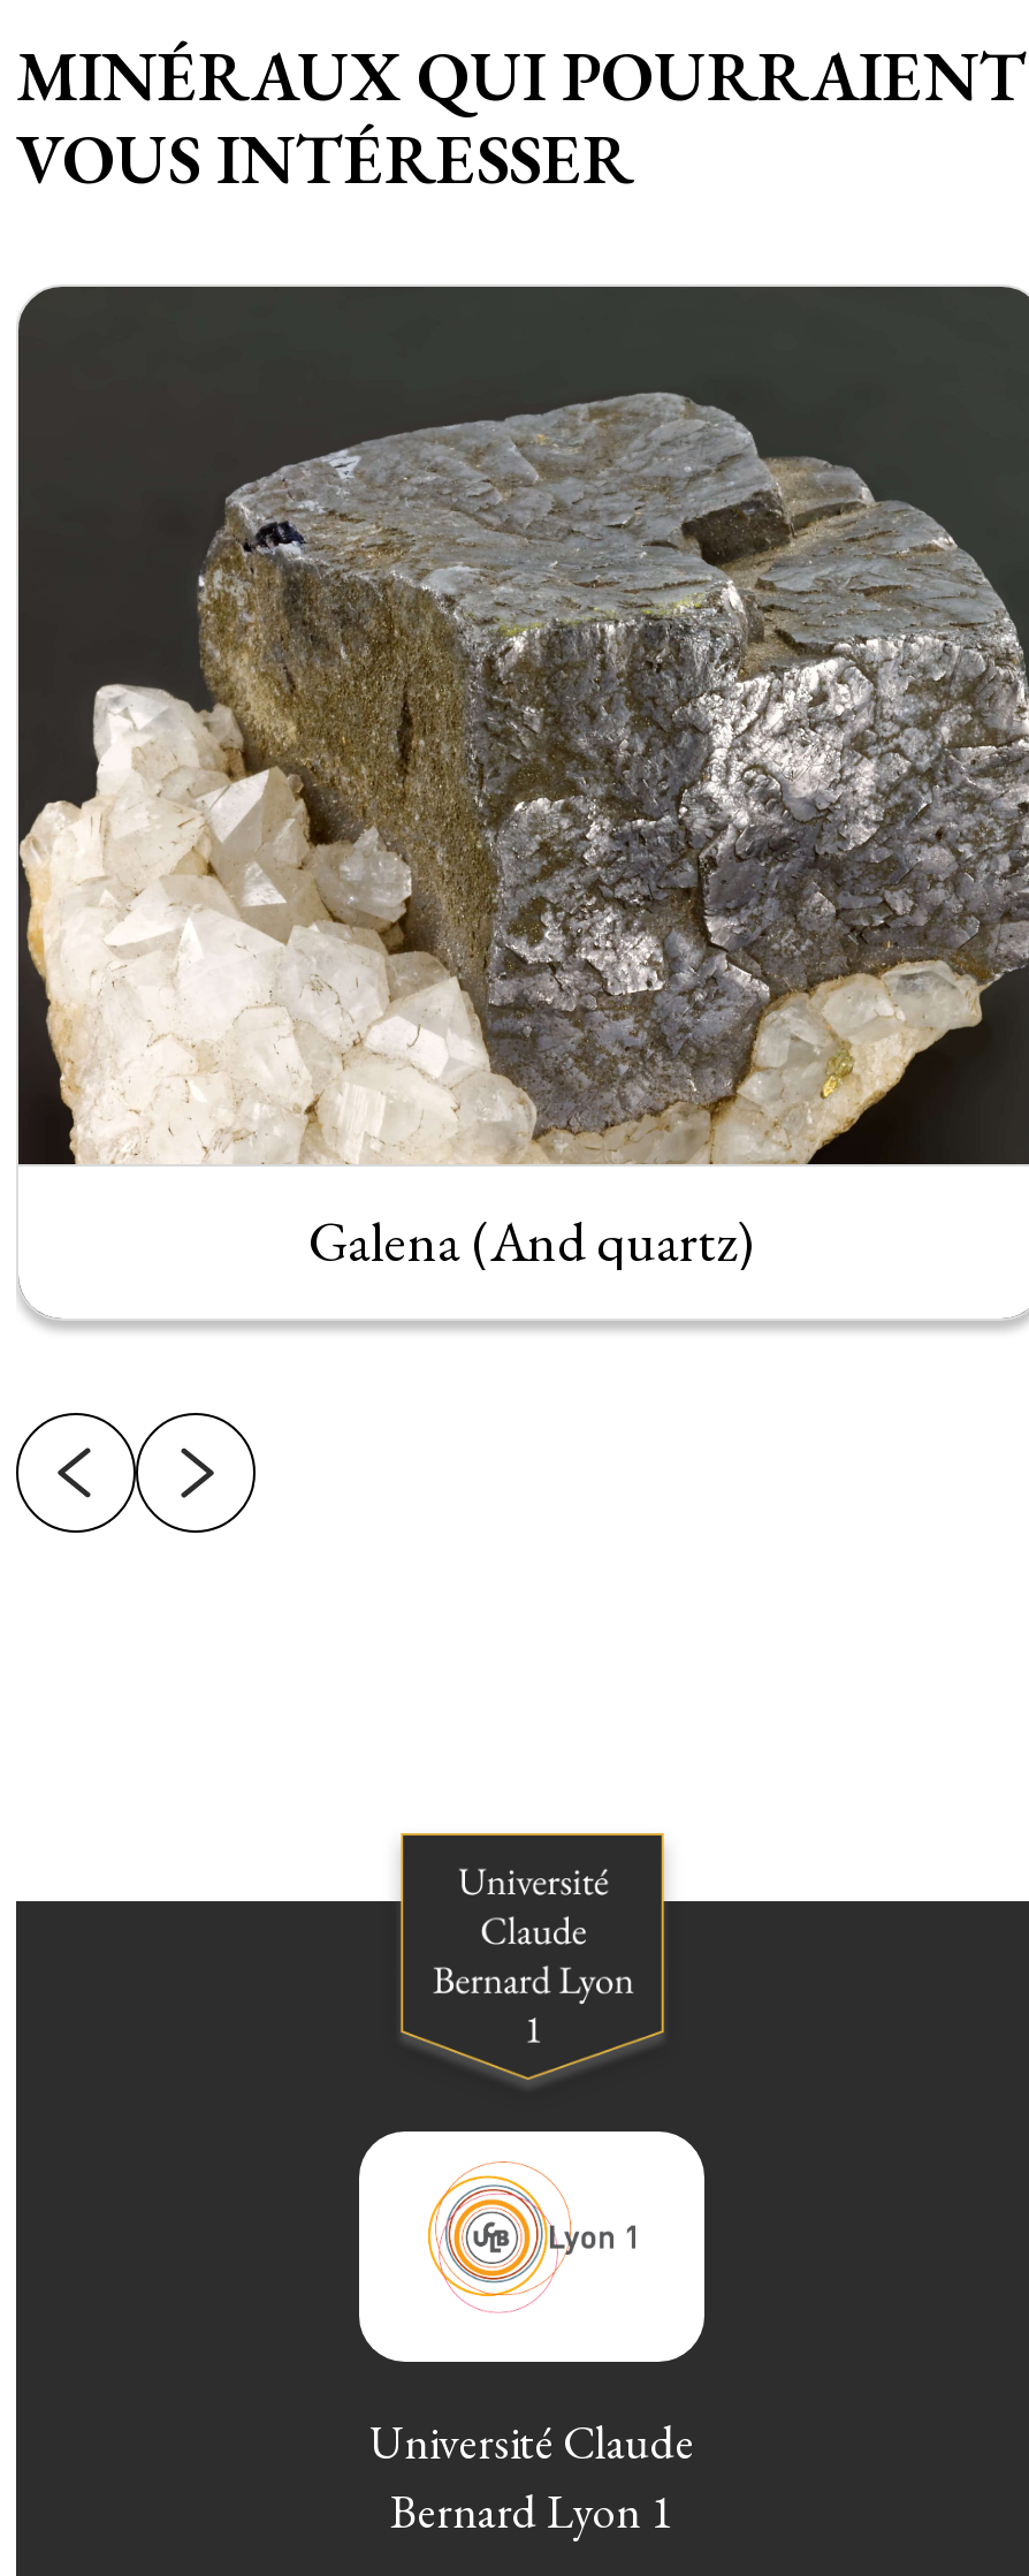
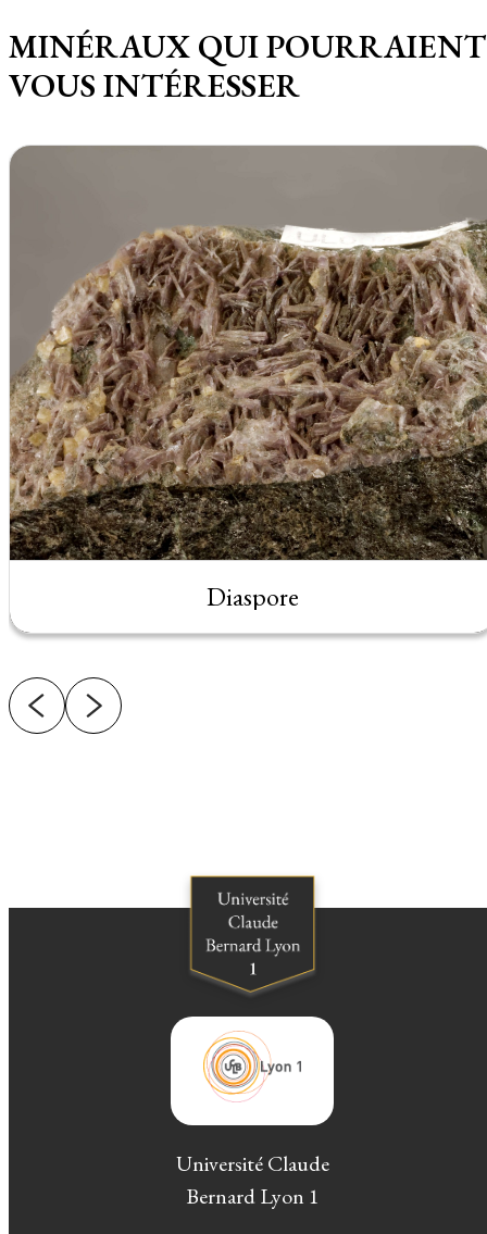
[16,287,1022,1277] [image] | Galena (And quartz) -> [9,145,484,613] [image] | Diaspore

